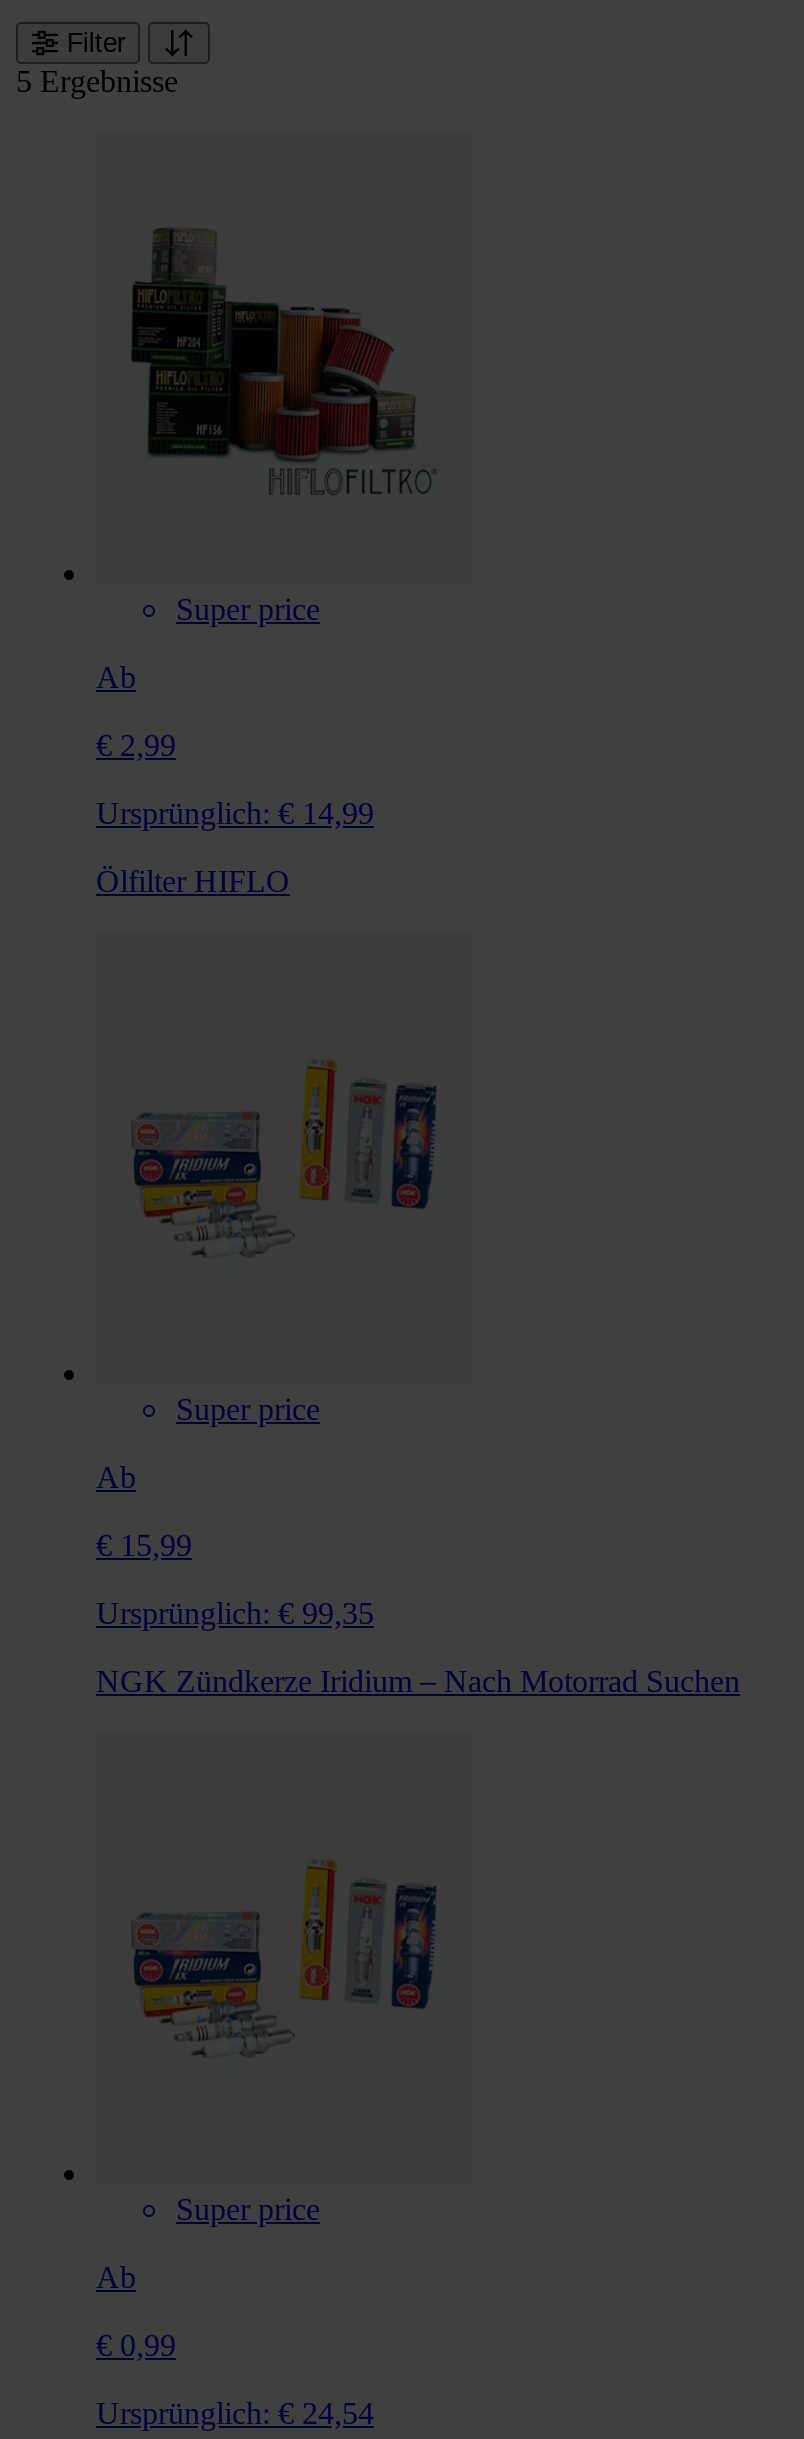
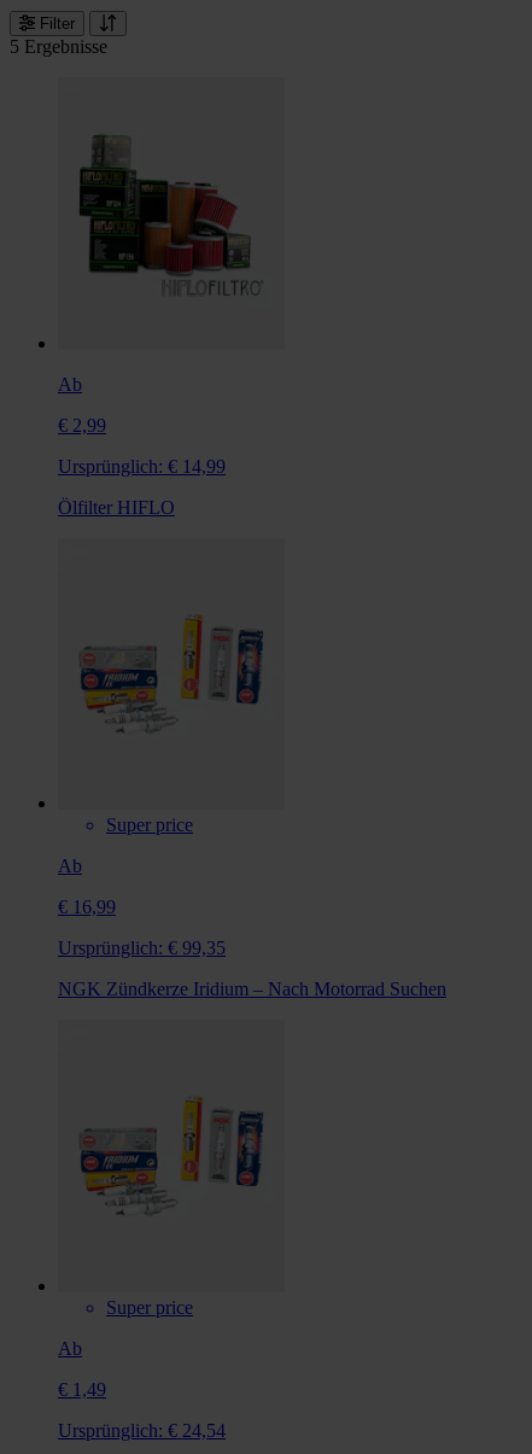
[176,593,320,627] Super price -> none
[96,1528,192,1562] € 15,99 -> [58,897,116,918] € 16,99
[96,2328,176,2362] € 0,99 -> [58,1379,106,1400] € 1,49

